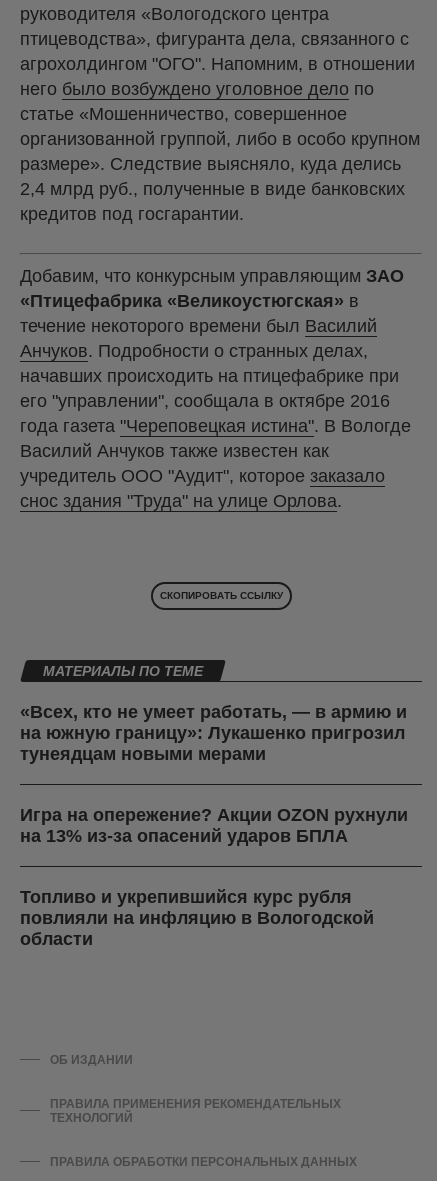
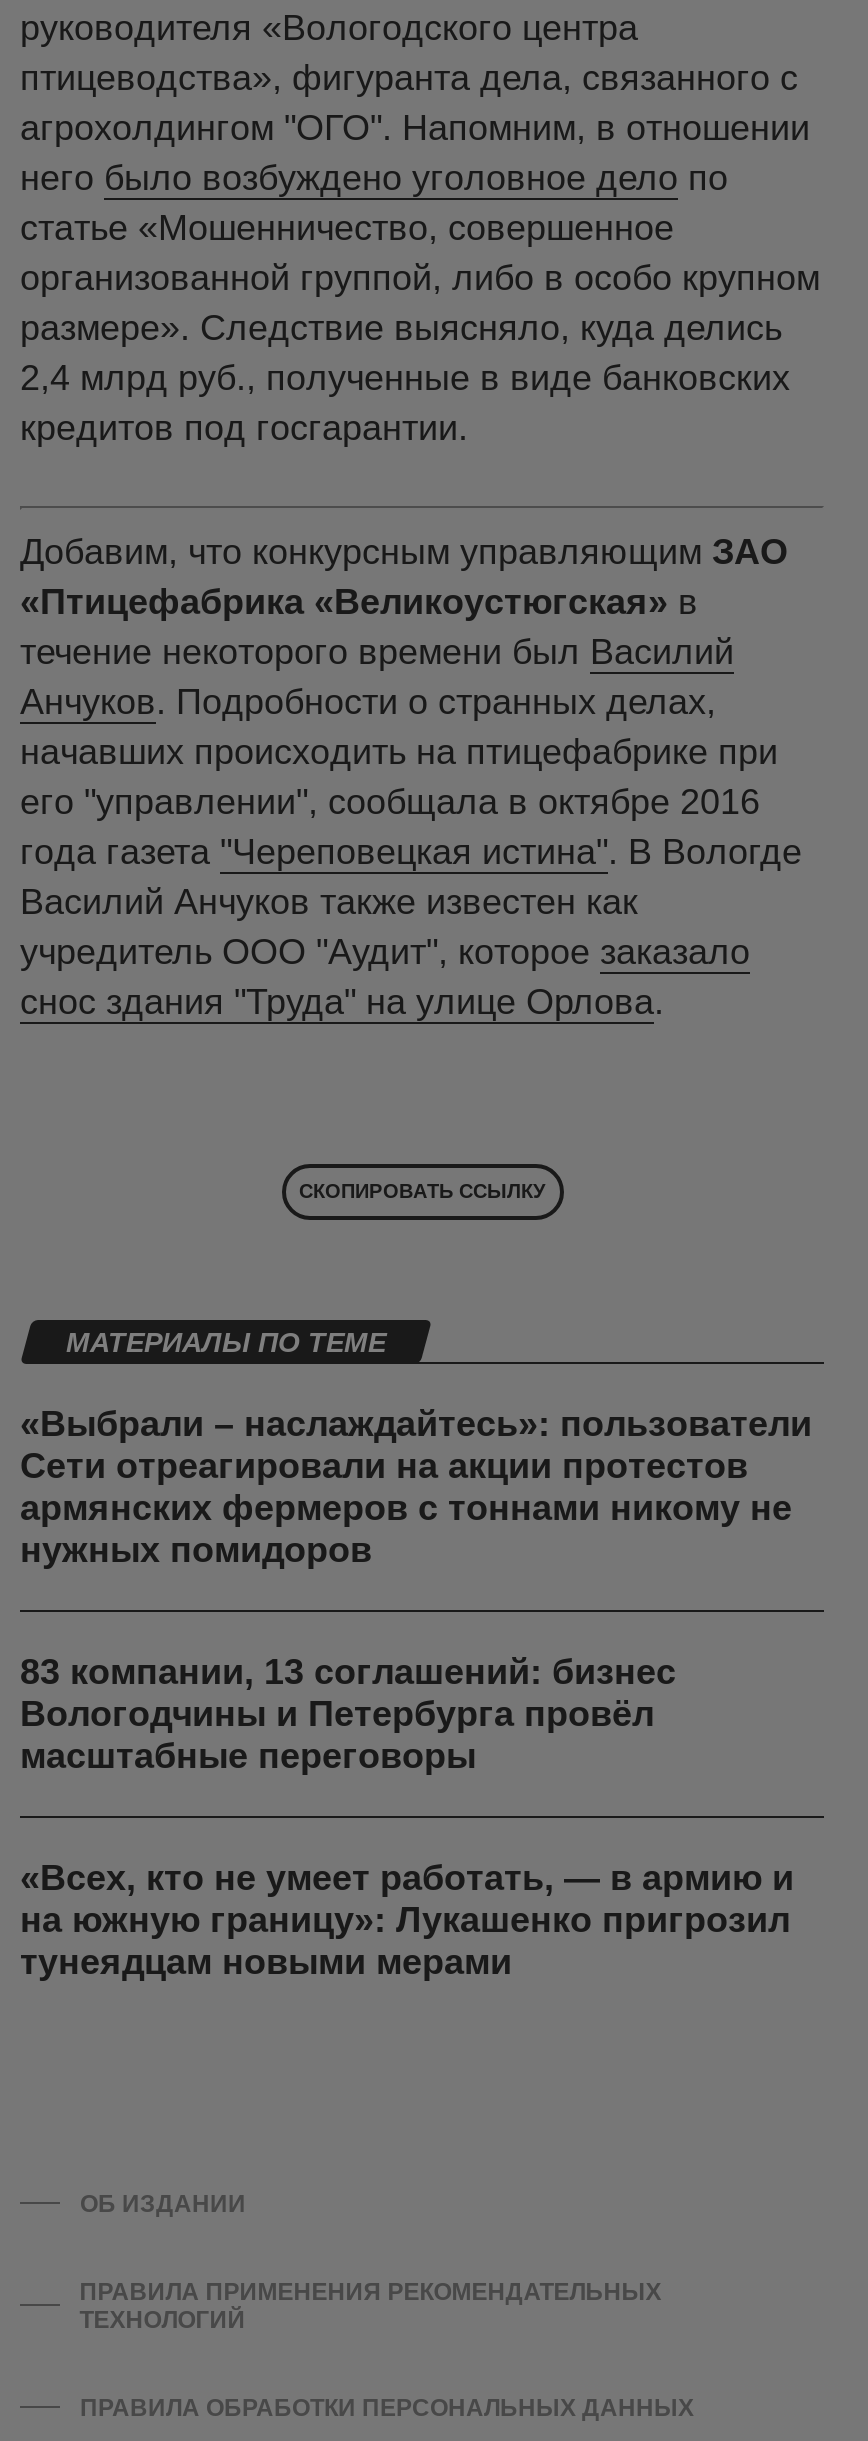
none -> [20,1404,812,1776] «Выбрали – наслаждайтесь»: пользователи | Сети отреагировали на акции протестов | армянских фермеров с тоннами никому не | нужных помидоров | 83 компании, 13 соглашений: бизнес | Вологодчины и Петербурга провёл | масштабные переговоры
moved [20,702,407,764] -> [20,1858,794,1982]: «Всех, кто не умеет работать, — в армию и | на южную границу»: Лукашенко пригрозил | тунеядцам новыми мерами
[20,805,408,949] Игра на опережение? Акции OZON рухнули | на 13% из-за опасений ударов БПЛА | Топливо и укрепившийся курс рубля | повлияли на инфляцию в Вологодской | области -> none

